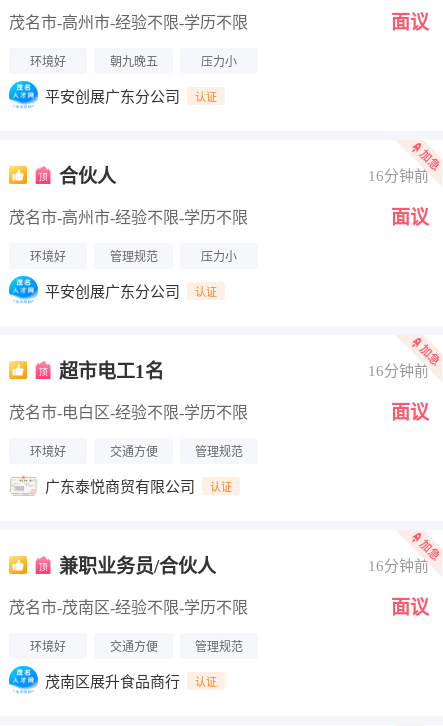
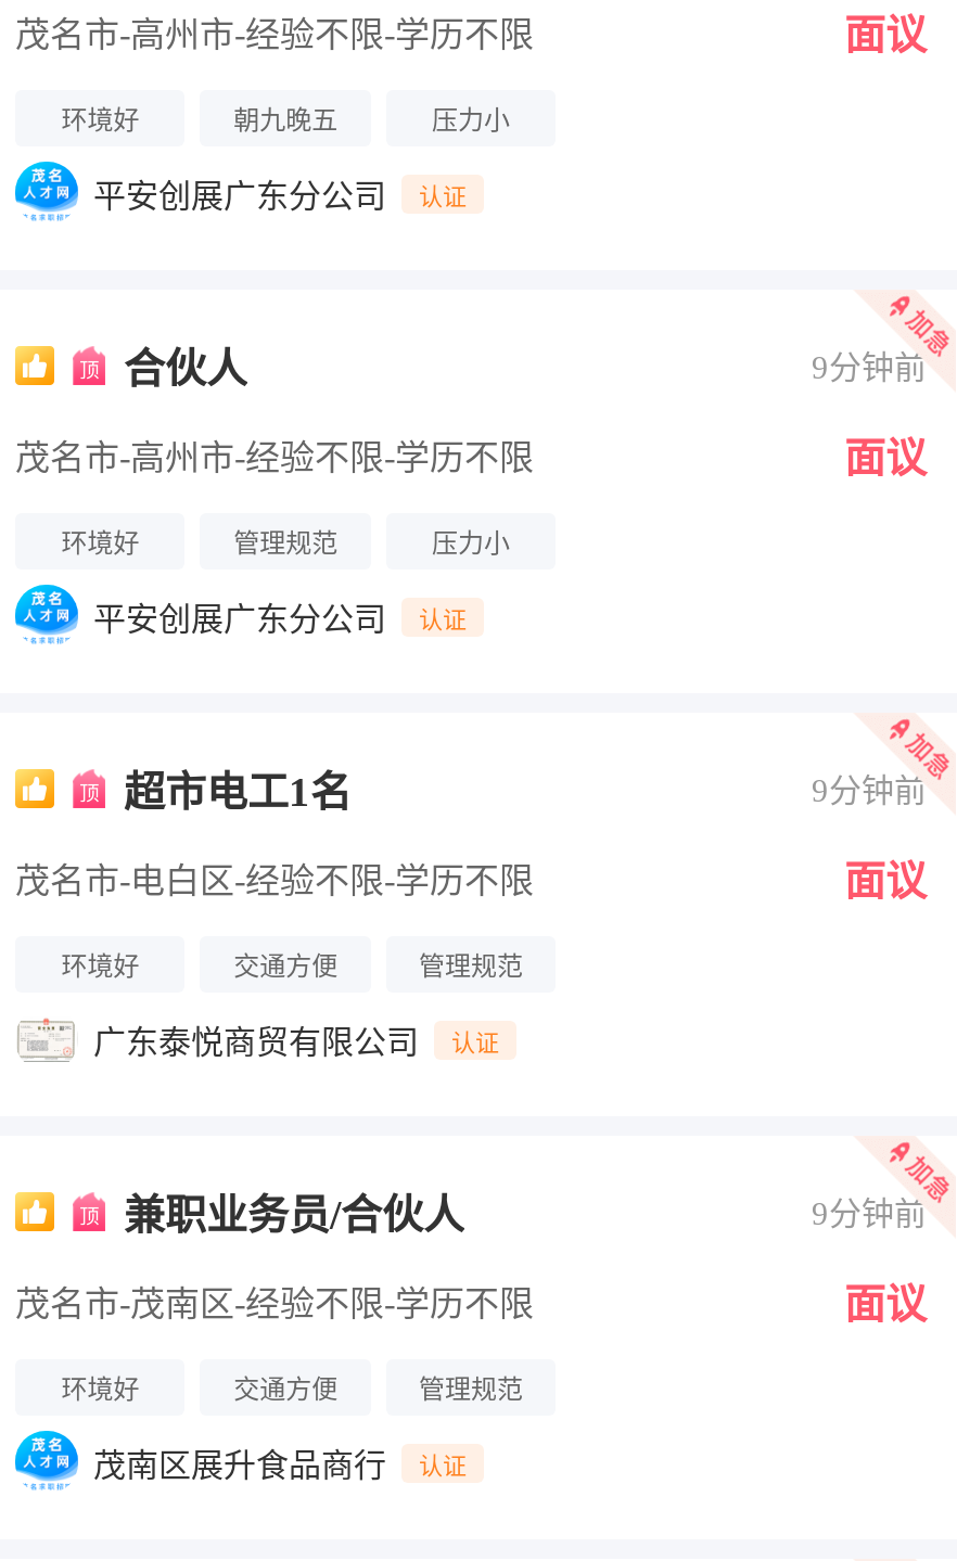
[368,168,429,184] 16分钟前 -> [812,350,927,385] 9分钟前
[368,363,429,379] 16分钟前 -> [812,773,927,808] 9分钟前
[368,558,429,574] 16分钟前 -> [812,1197,927,1231] 9分钟前

